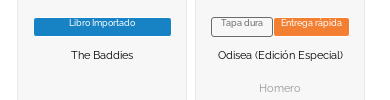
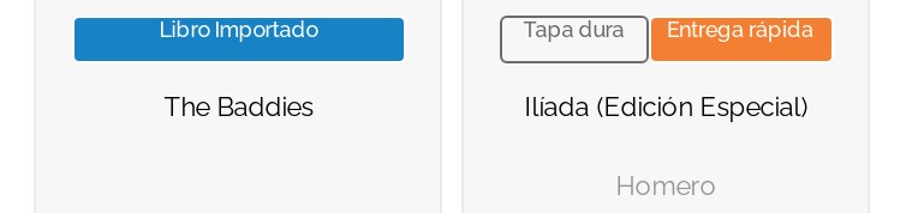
[218,49,343,62] Odisea (edición Especial) -> [524,93,808,124] Ilíada (edición Especial)

